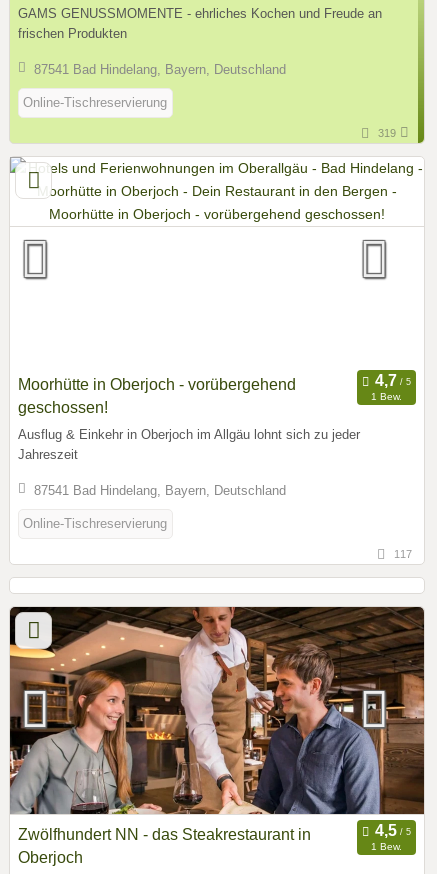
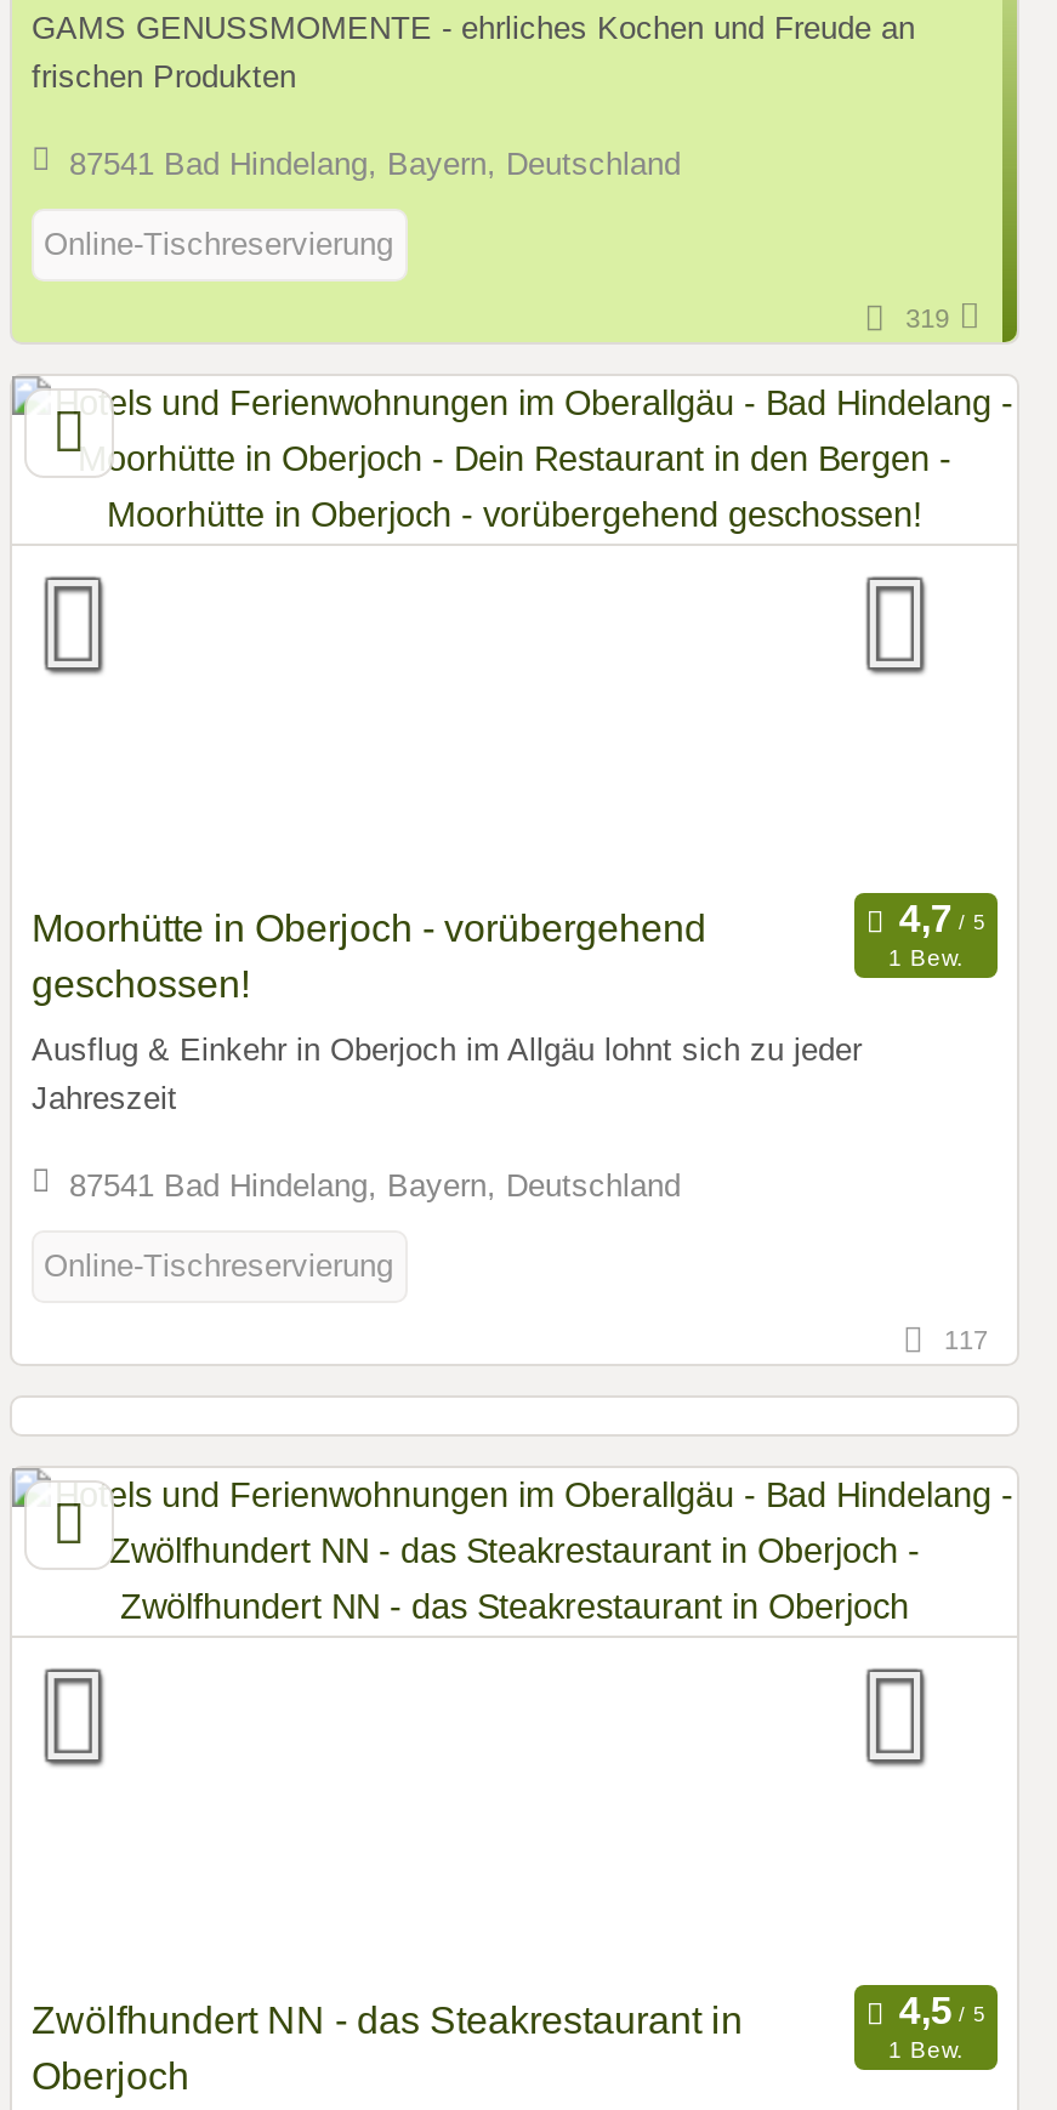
[9,606,425,815] [image] -> [12,1468,1017,1973] [image]

